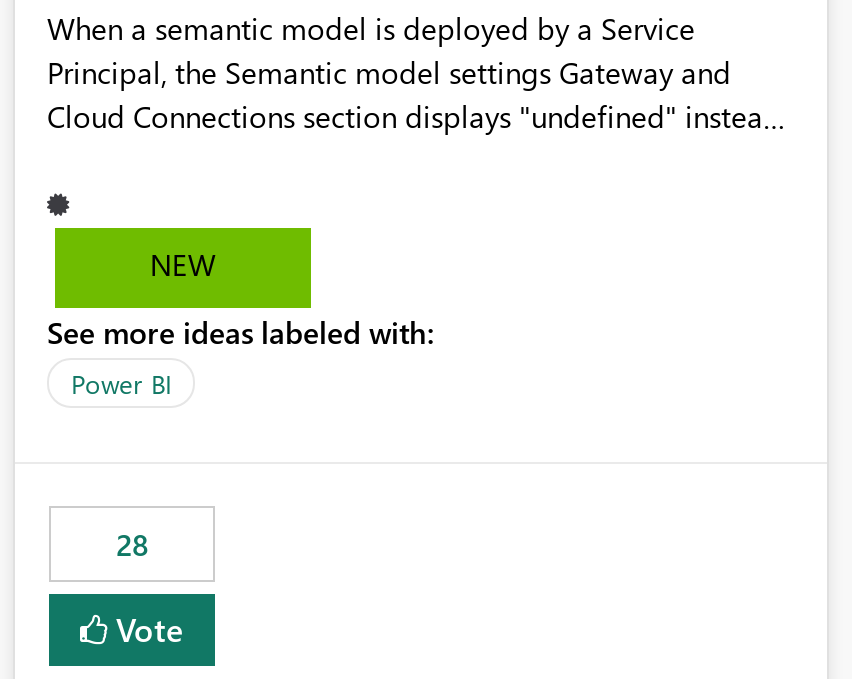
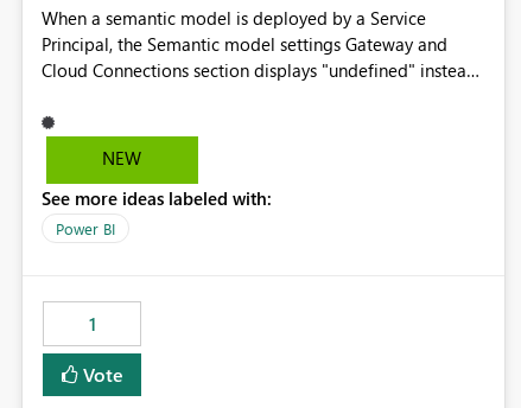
[116,525,148,565] 28 -> [88,312,96,336] 1

